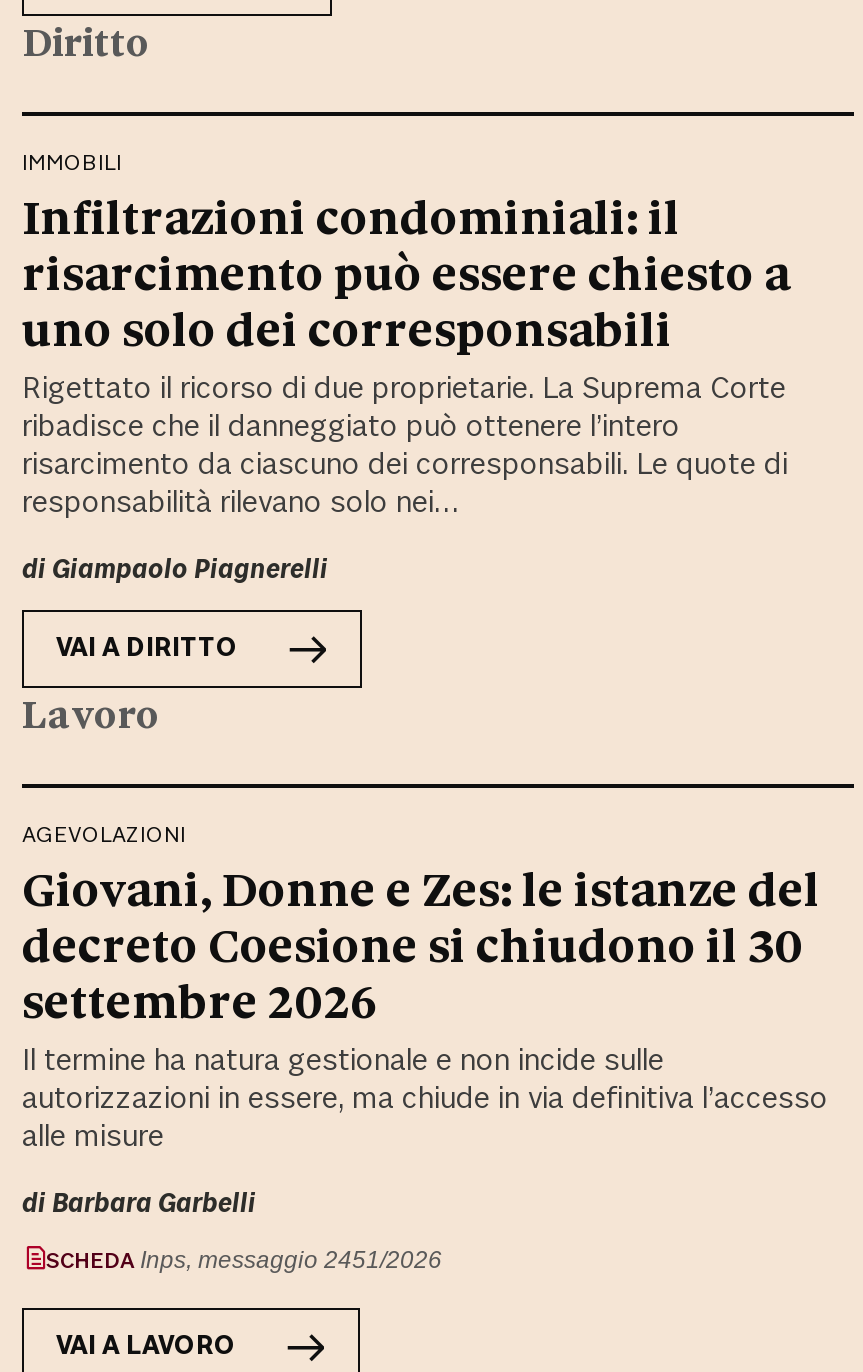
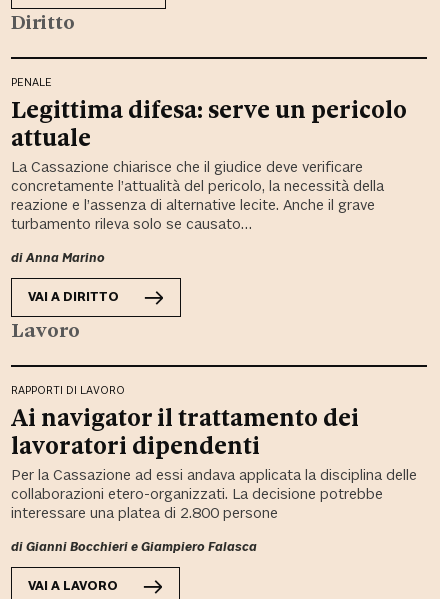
[22,147,790,522] IMMOBILI | Infiltrazioni condominiali: il | risarcimento può essere chiesto a | uno solo dei corresponsabili | Rigettato il ricorso di due proprietarie. La Suprema Corte | ribadisce che il danneggiato può ottenere l’intero | risarcimento da ciascuno dei corresponsabili. Le quote di | responsabilità rilevano solo nei… -> [11,75,407,234] PENALE | Legittima difesa: serve un pericolo | attuale | La Cassazione chiarisce che il giudice deve verificare | concretamente l’attualità del pericolo, la necessità della | reazione e l’assenza di alternative lecite. Anche il grave | turbamento rileva solo se causato…
[22,554,328,586] di Giampaolo Piagnerelli -> [11,250,105,266] di Anna Marino
[22,819,828,1276] AGEVOLAZIONI | Giovani, Donne e Zes: le istanze del | decreto Coesione si chiudono il 30 | settembre 2026 | Il termine ha natura gestionale e non incide sulle | autorizzazioni in essere, ma chiude in via definitiva l’accesso | alle misure | di Barbara Garbelli | SCHEDA Inps, messaggio 2451/2026 -> [11,383,417,555] RAPPORTI DI LAVORO | Ai navigator il trattamento dei | lavoratori dipendenti | Per la Cassazione ad essi andava applicata la disciplina delle | collaborazioni etero-organizzati. La decisione potrebbe | interessare una platea di 2.800 persone | di Gianni Bocchieri e Giampiero Falasca

